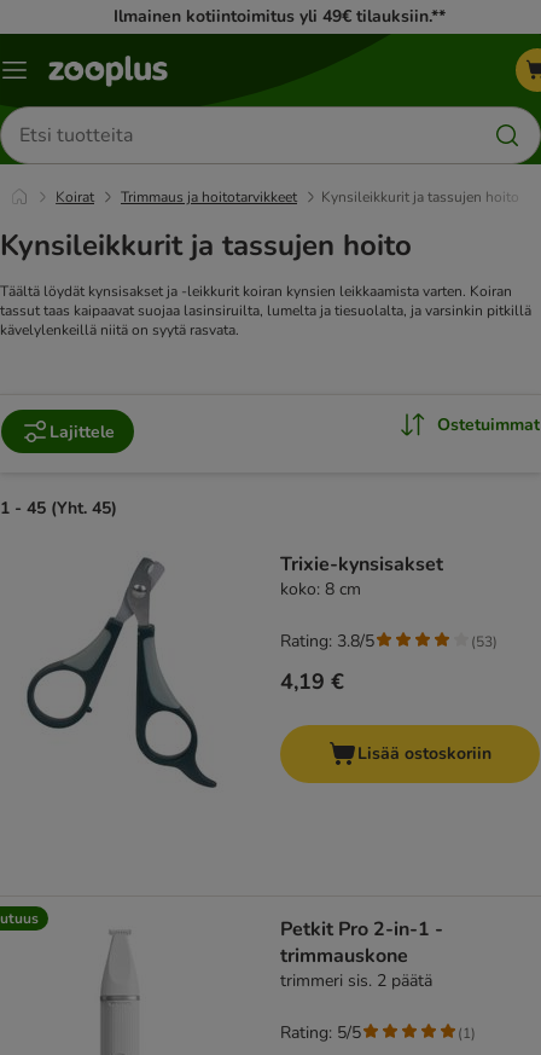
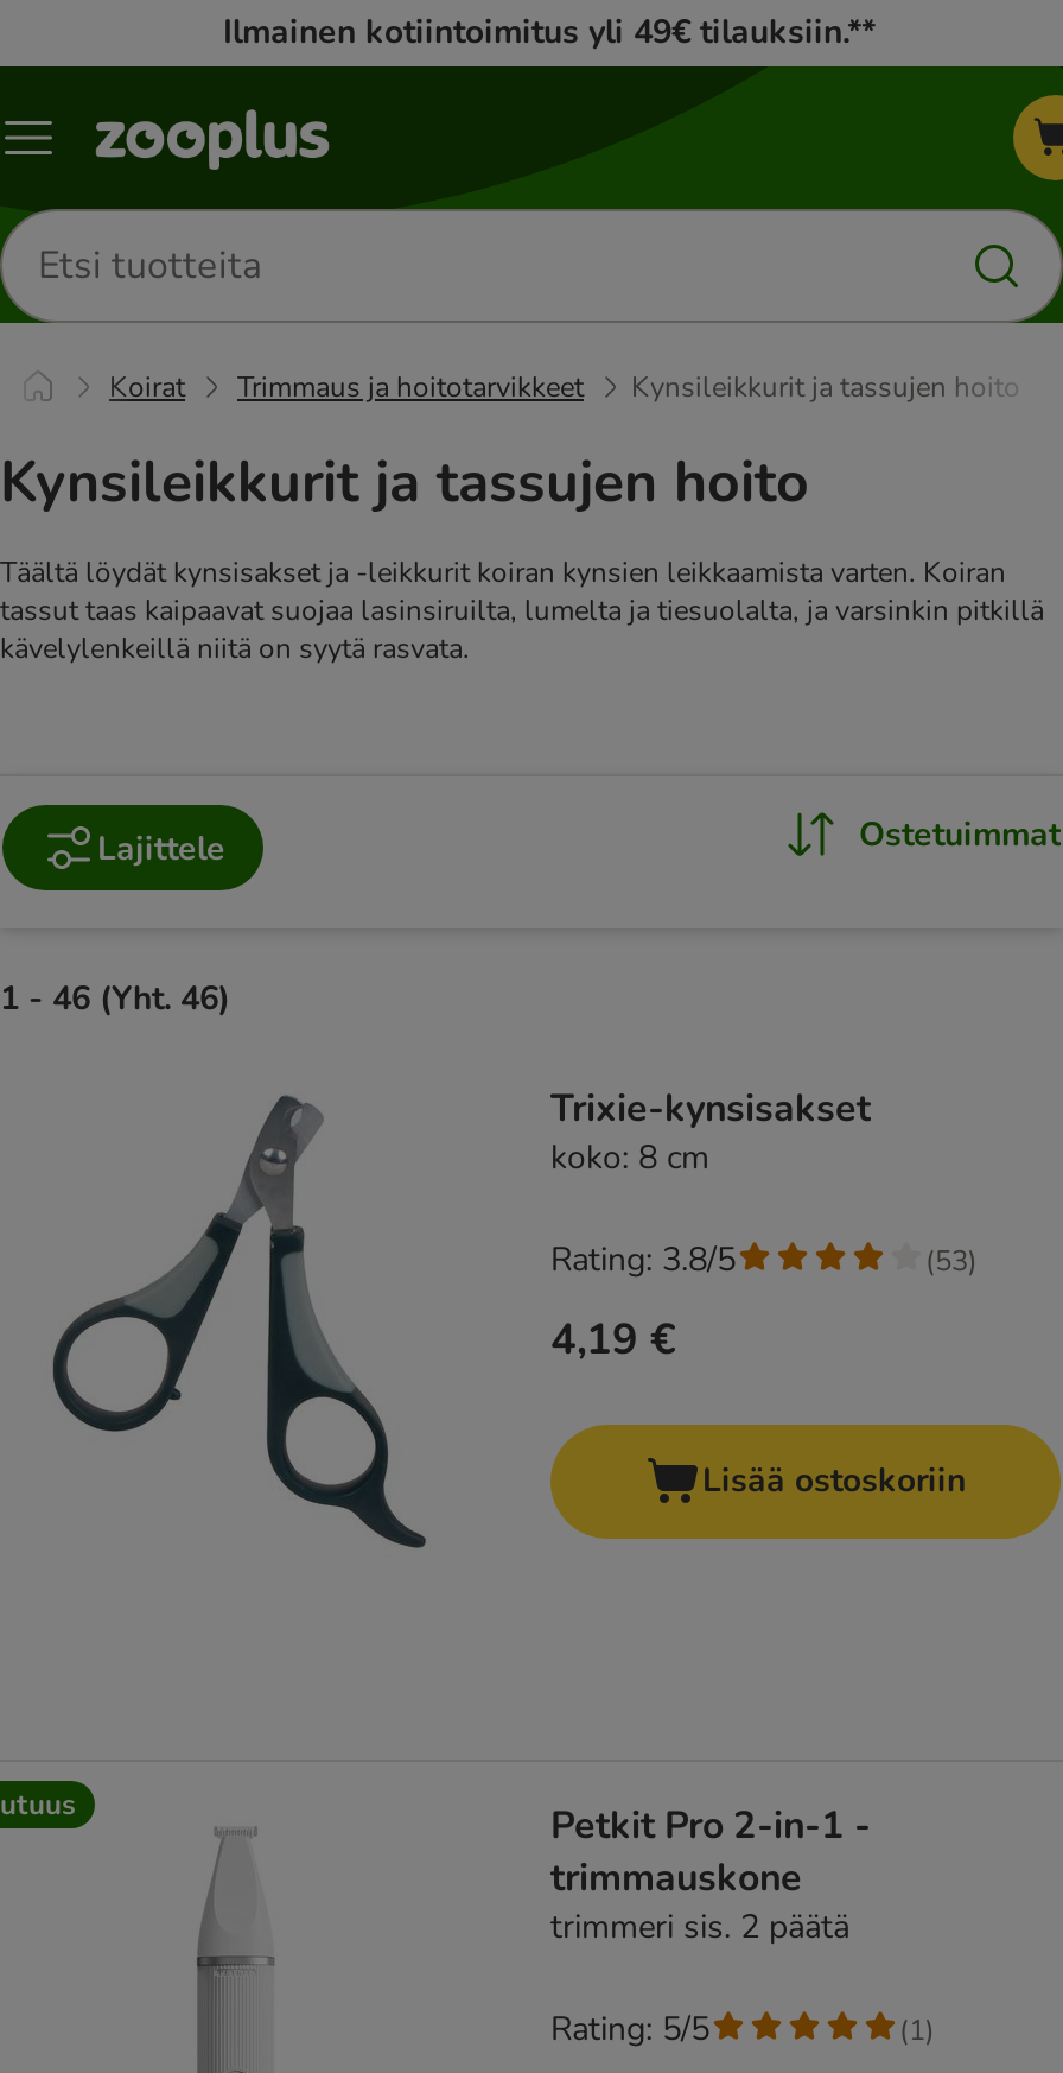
[0,497,117,520] 1 - 45 (Yht. 45) -> [0,976,230,1021] 1 - 46 (Yht. 46)

